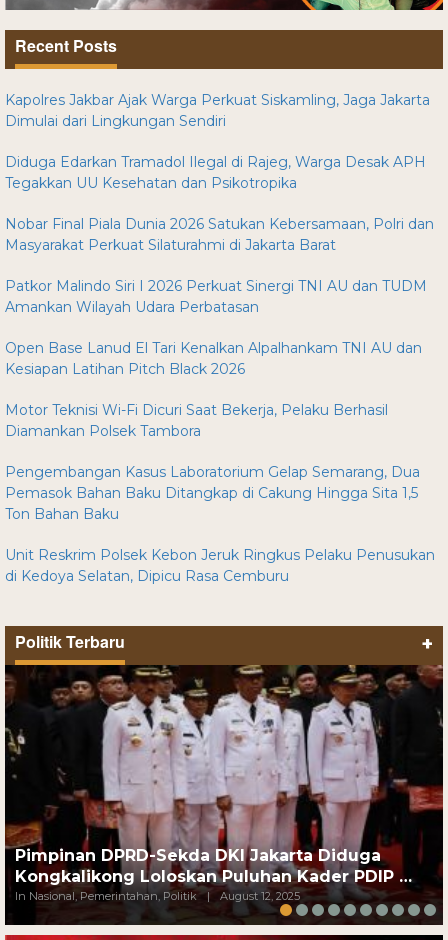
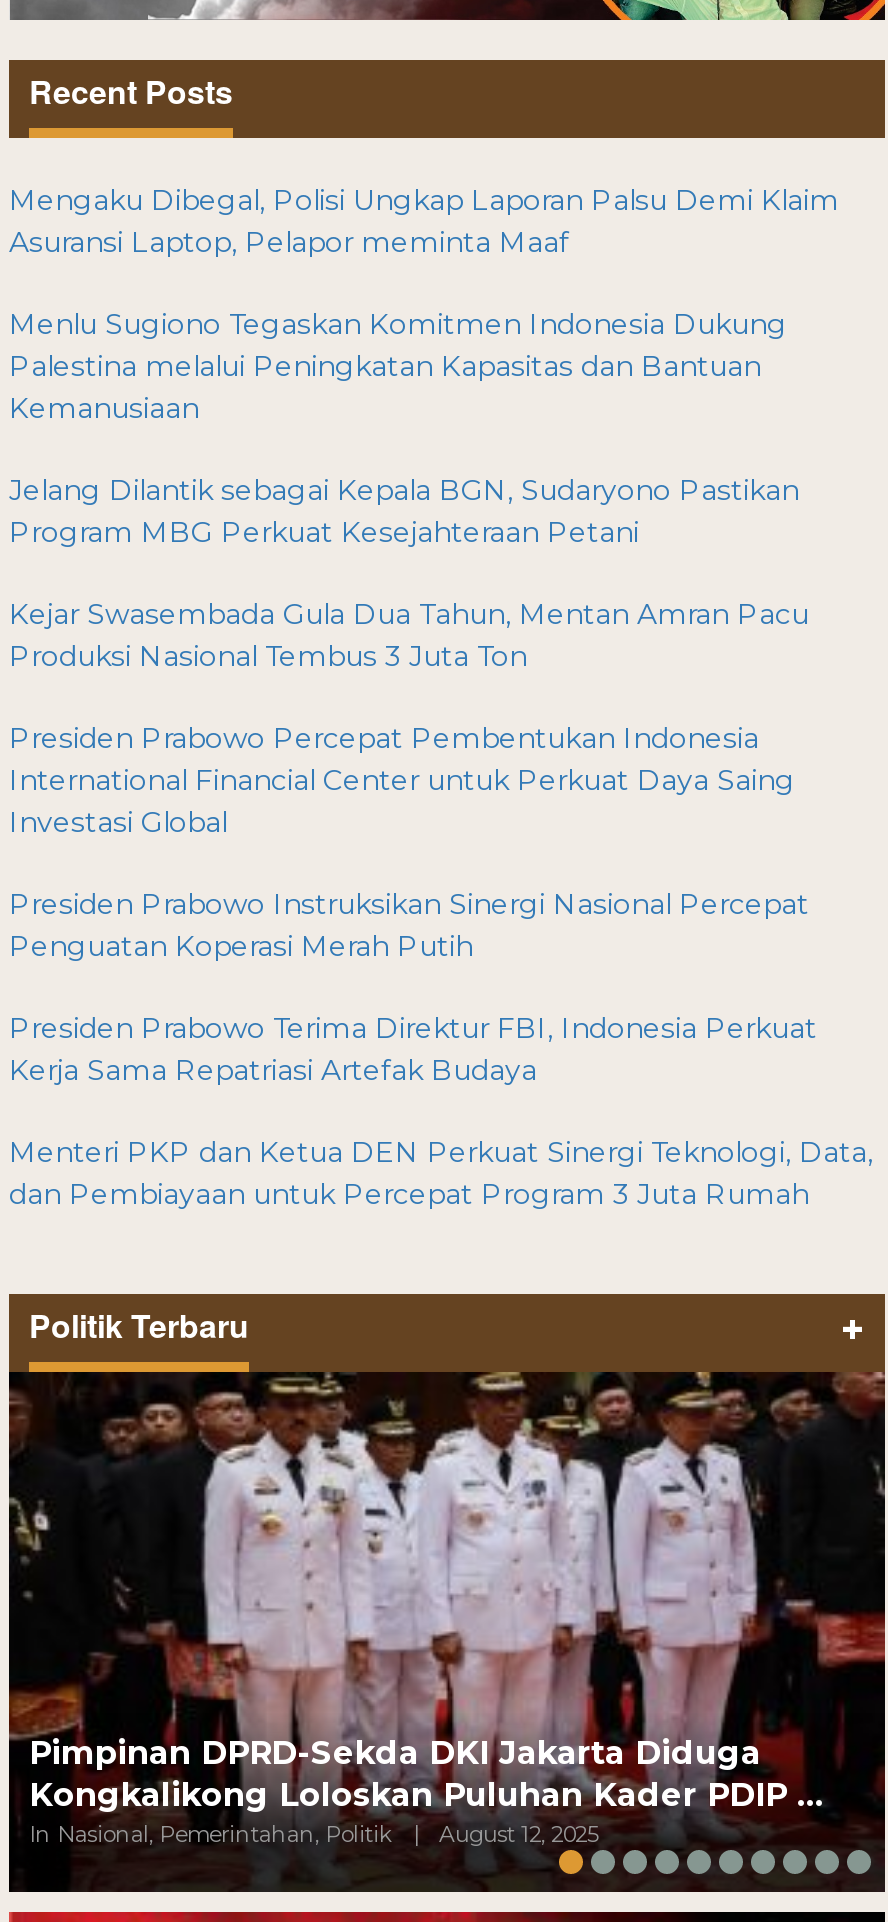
[5,91,430,130] Kapolres Jakbar Ajak Warga Perkuat Siskamling, Jaga Jakarta | Dimulai dari Lingkungan Sendiri -> [9,183,839,261] Mengaku Dibegal, Polisi Ungkap Laporan Palsu Demi Klaim | Asuransi Laptop, Pelapor meminta Maaf
[5,153,426,192] Diduga Edarkan Tramadol Ilegal di Rajeg, Warga Desak APH | Tegakkan UU Kesehatan dan Psikotropika -> [9,307,787,427] Menlu Sugiono Tegaskan Komitmen Indonesia Dukung | Palestina melalui Peningkatan Kapasitas dan Bantuan | Kemanusiaan
[5,215,434,254] Nobar Final Piala Dunia 2026 Satukan Kebersamaan, Polri dan | Masyarakat Perkuat Silaturahmi di Jakarta Barat -> [9,473,799,551] Jelang Dilantik sebagai Kepala BGN, Sudaryono Pastikan | Program MBG Perkuat Kesejahteraan Petani
[5,277,427,316] Patkor Malindo Siri I 2026 Perkuat Sinergi TNI AU dan TUDM | Amankan Wilayah Udara Perbatasan -> [9,597,809,675] Kejar Swasembada Gula Dua Tahun, Mentan Amran Pacu | Produksi Nasional Tembus 3 Juta Ton
[5,339,422,378] Open Base Lanud El Tari Kenalkan Alpalhankam TNI AU dan | Kesiapan Latihan Pitch Black 2026 -> [9,721,795,841] Presiden Prabowo Percepat Pembentukan Indonesia | International Financial Center untuk Perkuat Daya Saing | Investasi Global
[5,401,388,440] Motor Teknisi Wi-Fi Dicuri Saat Bekerja, Pelaku Berhasil | Diamankan Polsek Tambora -> [9,887,809,965] Presiden Prabowo Instruksikan Sinergi Nasional Percepat | Penguatan Koperasi Merah Putih
[5,463,420,523] Pengembangan Kasus Laboratorium Gelap Semarang, Dua | Pemasok Bahan Baku Ditangkap di Cakung Hingga Sita 1,5 | Ton Bahan Baku -> [9,1011,817,1089] Presiden Prabowo Terima Direktur FBI, Indonesia Perkuat | Kerja Sama Repatriasi Artefak Budaya
[5,546,435,585] Unit Reskrim Polsek Kebon Jeruk Ringkus Pelaku Penusukan | di Kedoya Selatan, Dipicu Rasa Cemburu -> [9,1135,873,1213] Menteri PKP dan Ketua DEN Perkuat Sinergi Teknologi, Data, | dan Pembiayaan untuk Percepat Program 3 Juta Rumah

